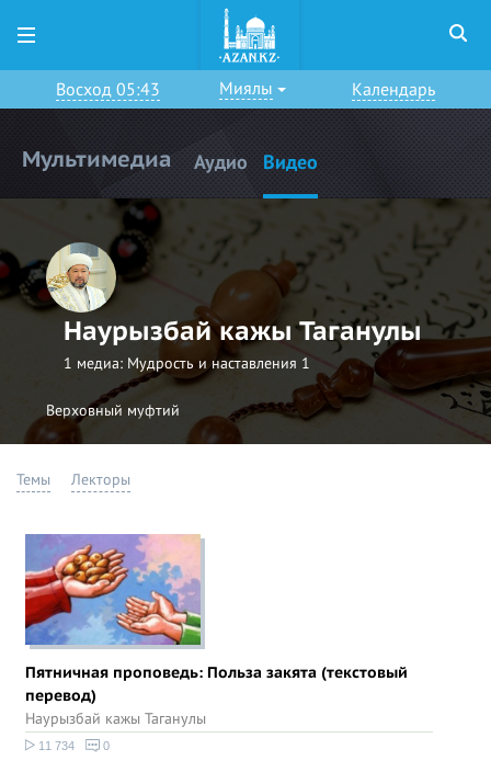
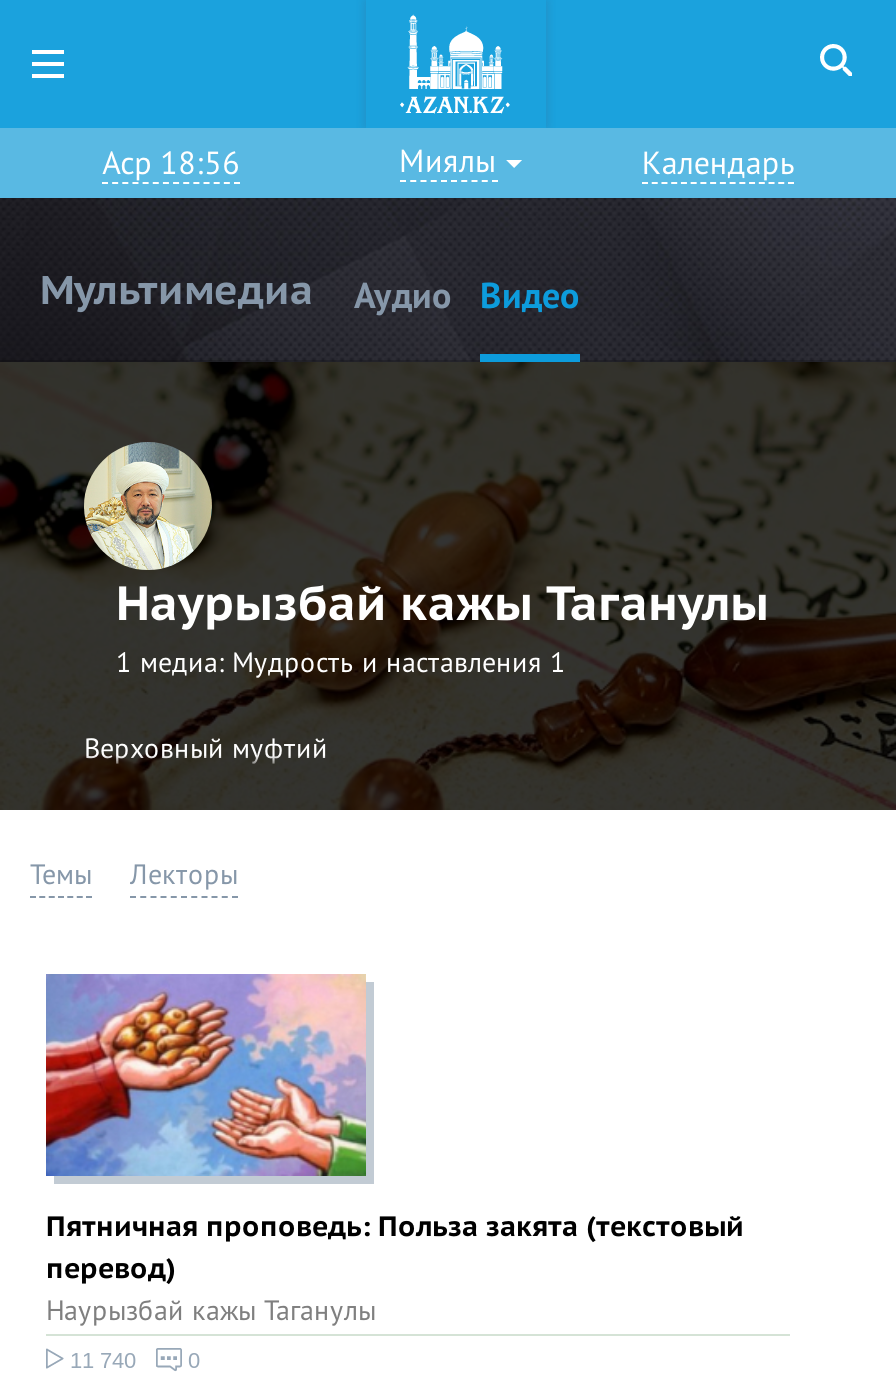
[56,80,160,100] Восход 05:43 -> [102,146,240,182] Аср 18:56
[35,739,75,752] 11 734 -> [64,1348,136,1372] 11 740

